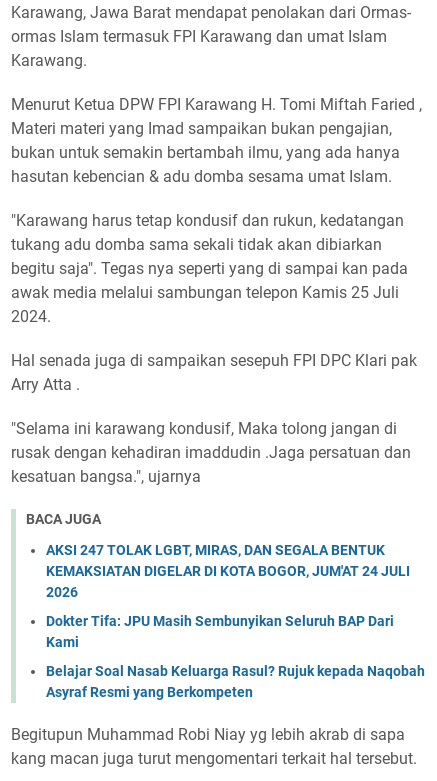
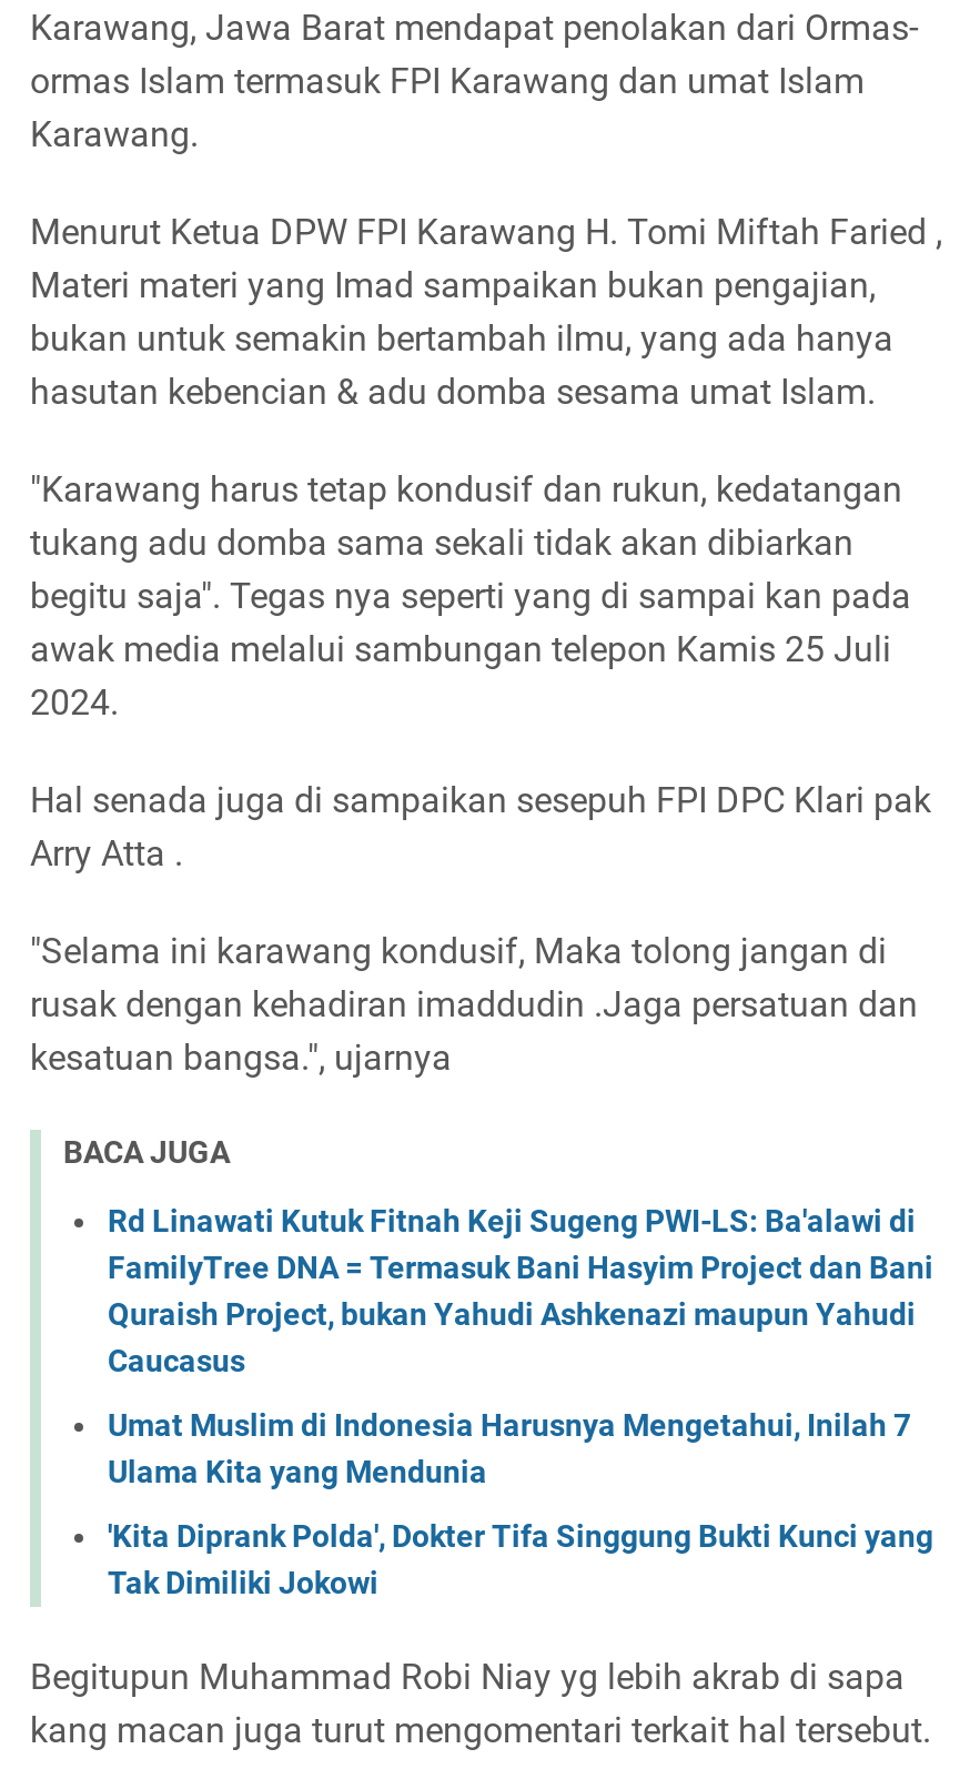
[46,542,410,600] AKSI 247 TOLAK LGBT, MIRAS, DAN SEGALA BENTUK | KEMAKSIATAN DIGELAR DI KOTA BOGOR, JUM'AT 24 JULI | 2026 -> [108,1202,933,1377] Rd Linawati Kutuk Fitnah Keji Sugeng PWI-LS: Ba'alawi di | FamilyTree DNA = Termasuk Bani Hasyim Project dan Bani | Quraish Project, bukan Yahudi Ashkenazi maupun Yahudi | Caucasus
[46,613,394,650] Dokter Tifa: JPU Masih Sembunyikan Seluruh BAP Dari | Kami -> [108,1406,911,1488] Umat Muslim di Indonesia Harusnya Mengetahui, Inilah 7 | Ulama Kita yang Mendunia
[46,663,425,700] Belajar Soal Nasab Keluarga Rasul? Rujuk kepada Naqobah | Asyraf Resmi yang Berkompeten -> [108,1517,933,1599] 'Kita Diprank Polda', Dokter Tifa Singgung Bukti Kunci yang | Tak Dimiliki Jokowi

